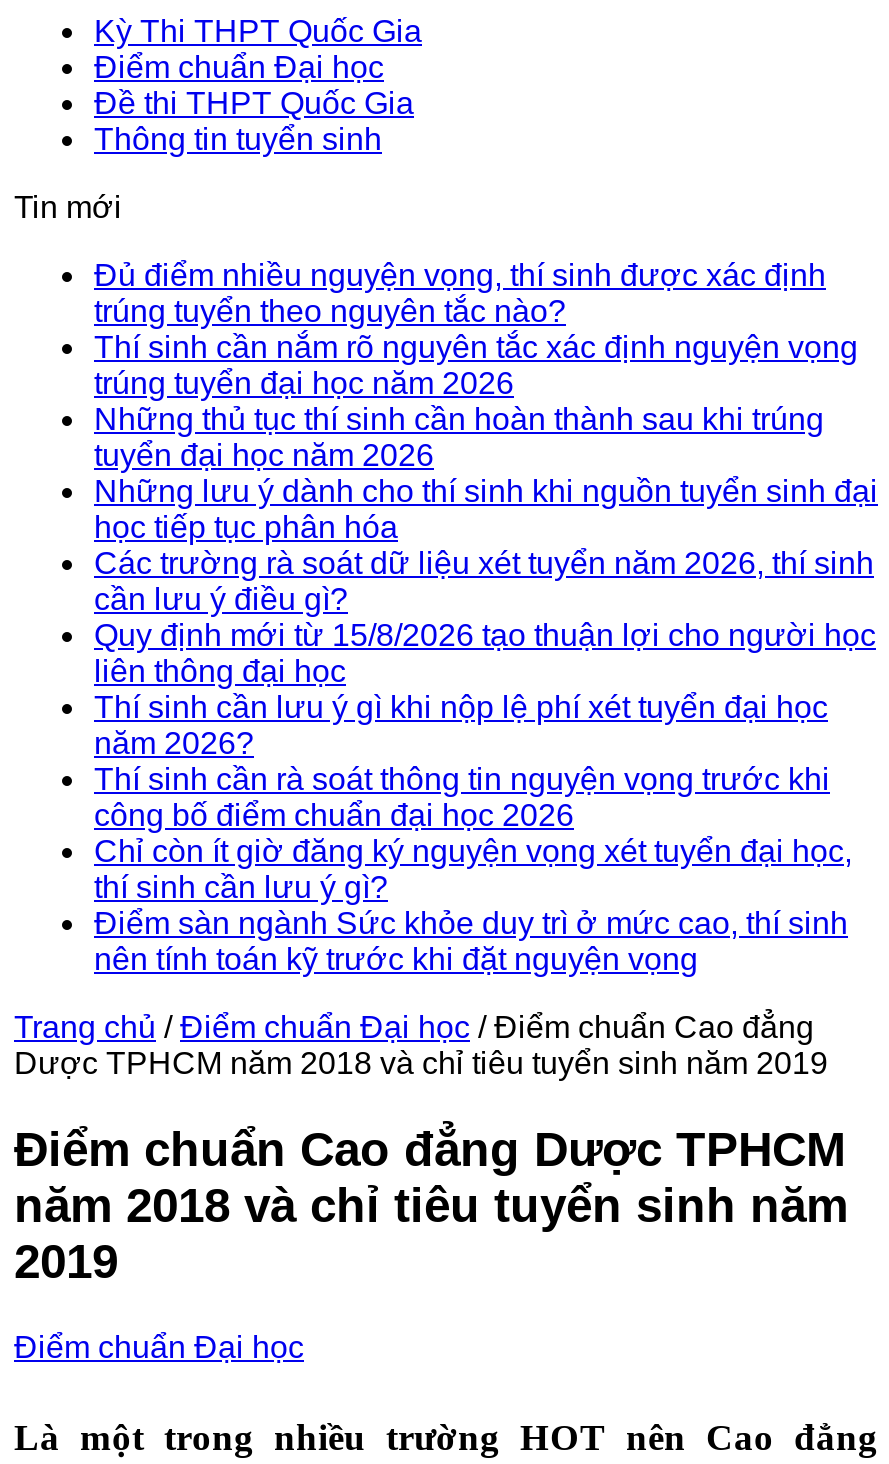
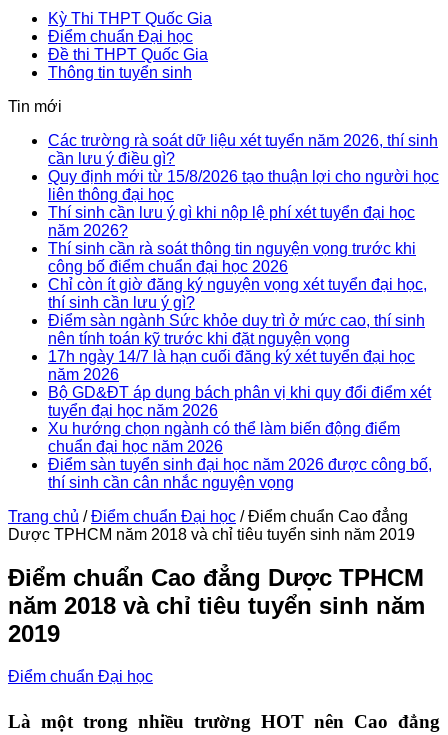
[94,258,878,544] Đủ điểm nhiều nguyện vọng, thí sinh được xác định | trúng tuyển theo nguyên tắc nào? | Thí sinh cần nắm rõ nguyên tắc xác định nguyện vọng | trúng tuyển đại học năm 2026 | Những thủ tục thí sinh cần hoàn thành sau khi trúng | Những lưu ý dành cho thí sinh khi nguồn tuyển sinh đại | học tiếp tục phân hóa -> none
moved [94,438,434,472] -> [48,402,218,419]: tuyển đại học năm 2026
moved [94,546,876,976] -> [48,132,439,347]: Các trường rà soát dữ liệu xét tuyển năm 2026, thí sinh | cần lưu ý điều gì? | Quy định mới từ 15/8/2026 tạo thuận lợi cho người học | ... | Điểm sàn ngành Sức khỏe duy trì ở mức cao, thí sinh | nên tính toán kỹ trước khi đặt nguyện vọng
none -> [48,348,432,491] 17h ngày 14/7 là hạn cuối đăng ký xét tuyển đại học | năm 2026 | Bộ GD&ĐT áp dụng bách phân vị khi quy đổi điểm xét | Xu hướng chọn ngành có thể làm biến động điểm | chuẩn đại học năm 2026 | Điểm sàn tuyển sinh đại học năm 2026 được công bố, | thí sinh cần cân nhắc nguyện vọng

